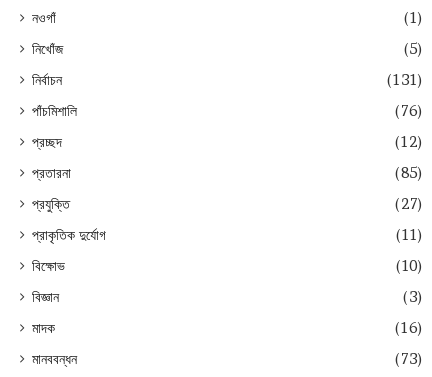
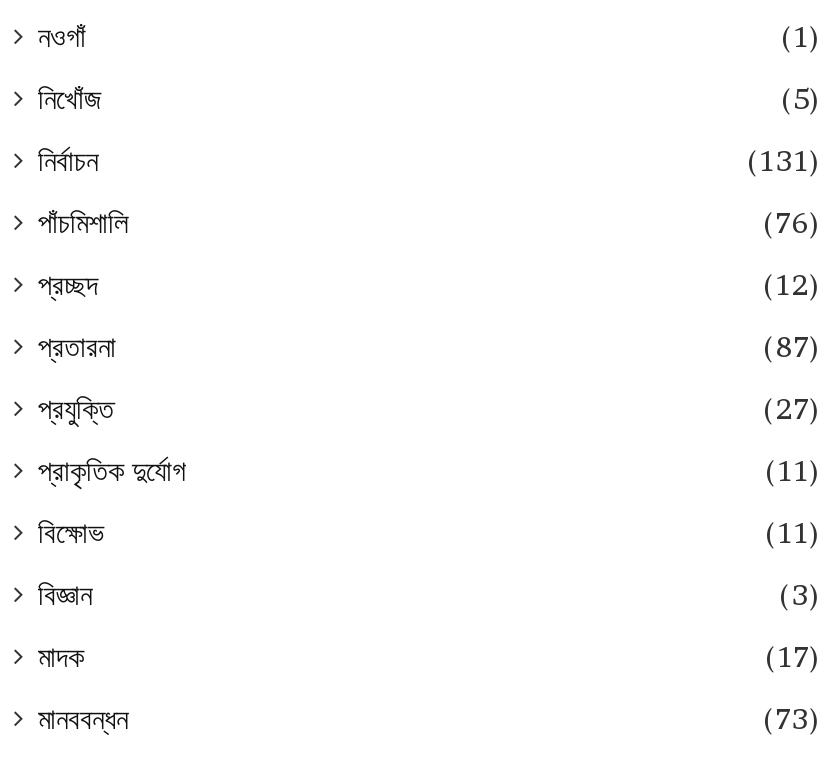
[395,164,423,182] (85) -> [764,329,820,365] (87)
[396,257,423,275] (10) -> [766,515,820,551] (11)
[395,319,423,337] (16) -> [766,639,820,675] (17)

